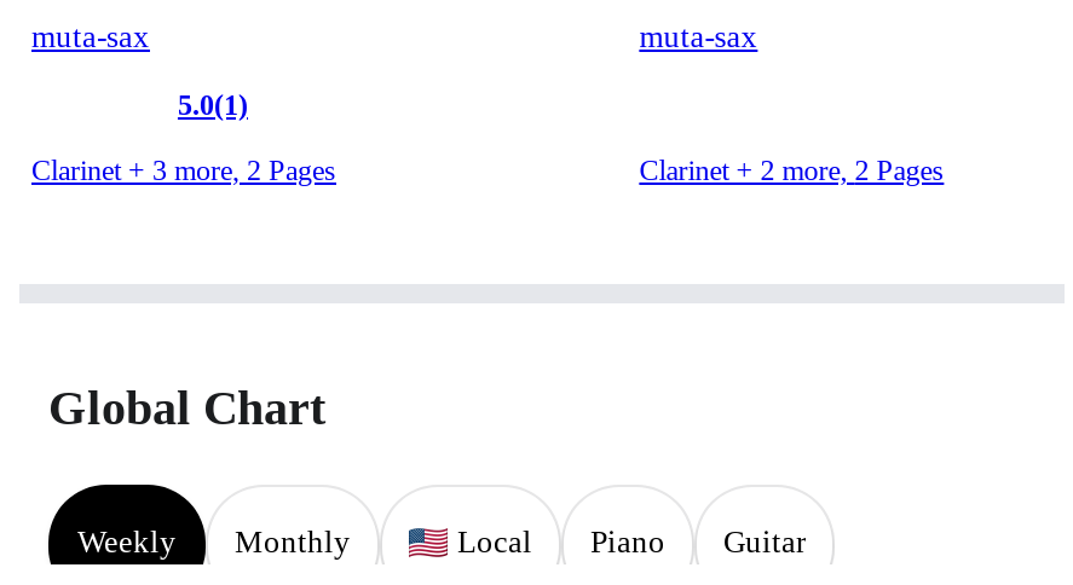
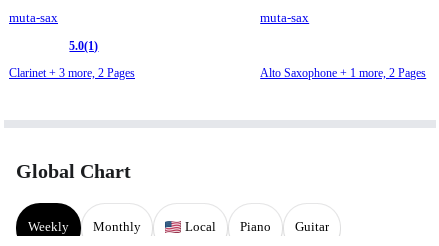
[639,153,944,187] Clarinet + 2 more, 2 Pages -> [260,66,426,80] Alto Saxophone + 1 more, 2 Pages

